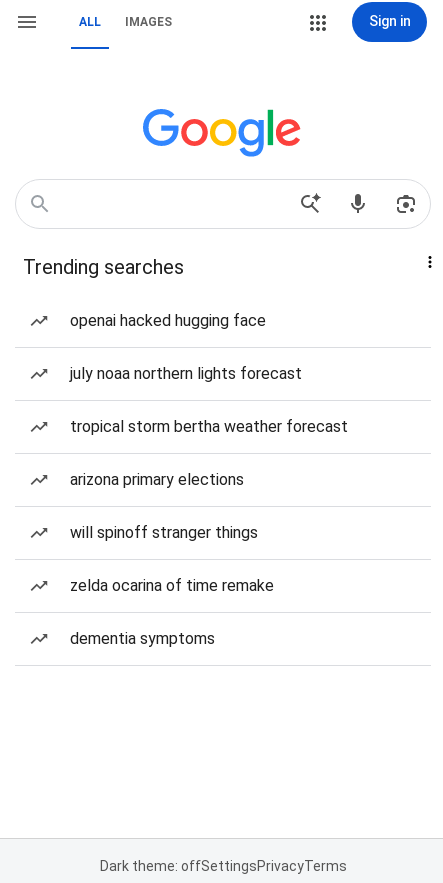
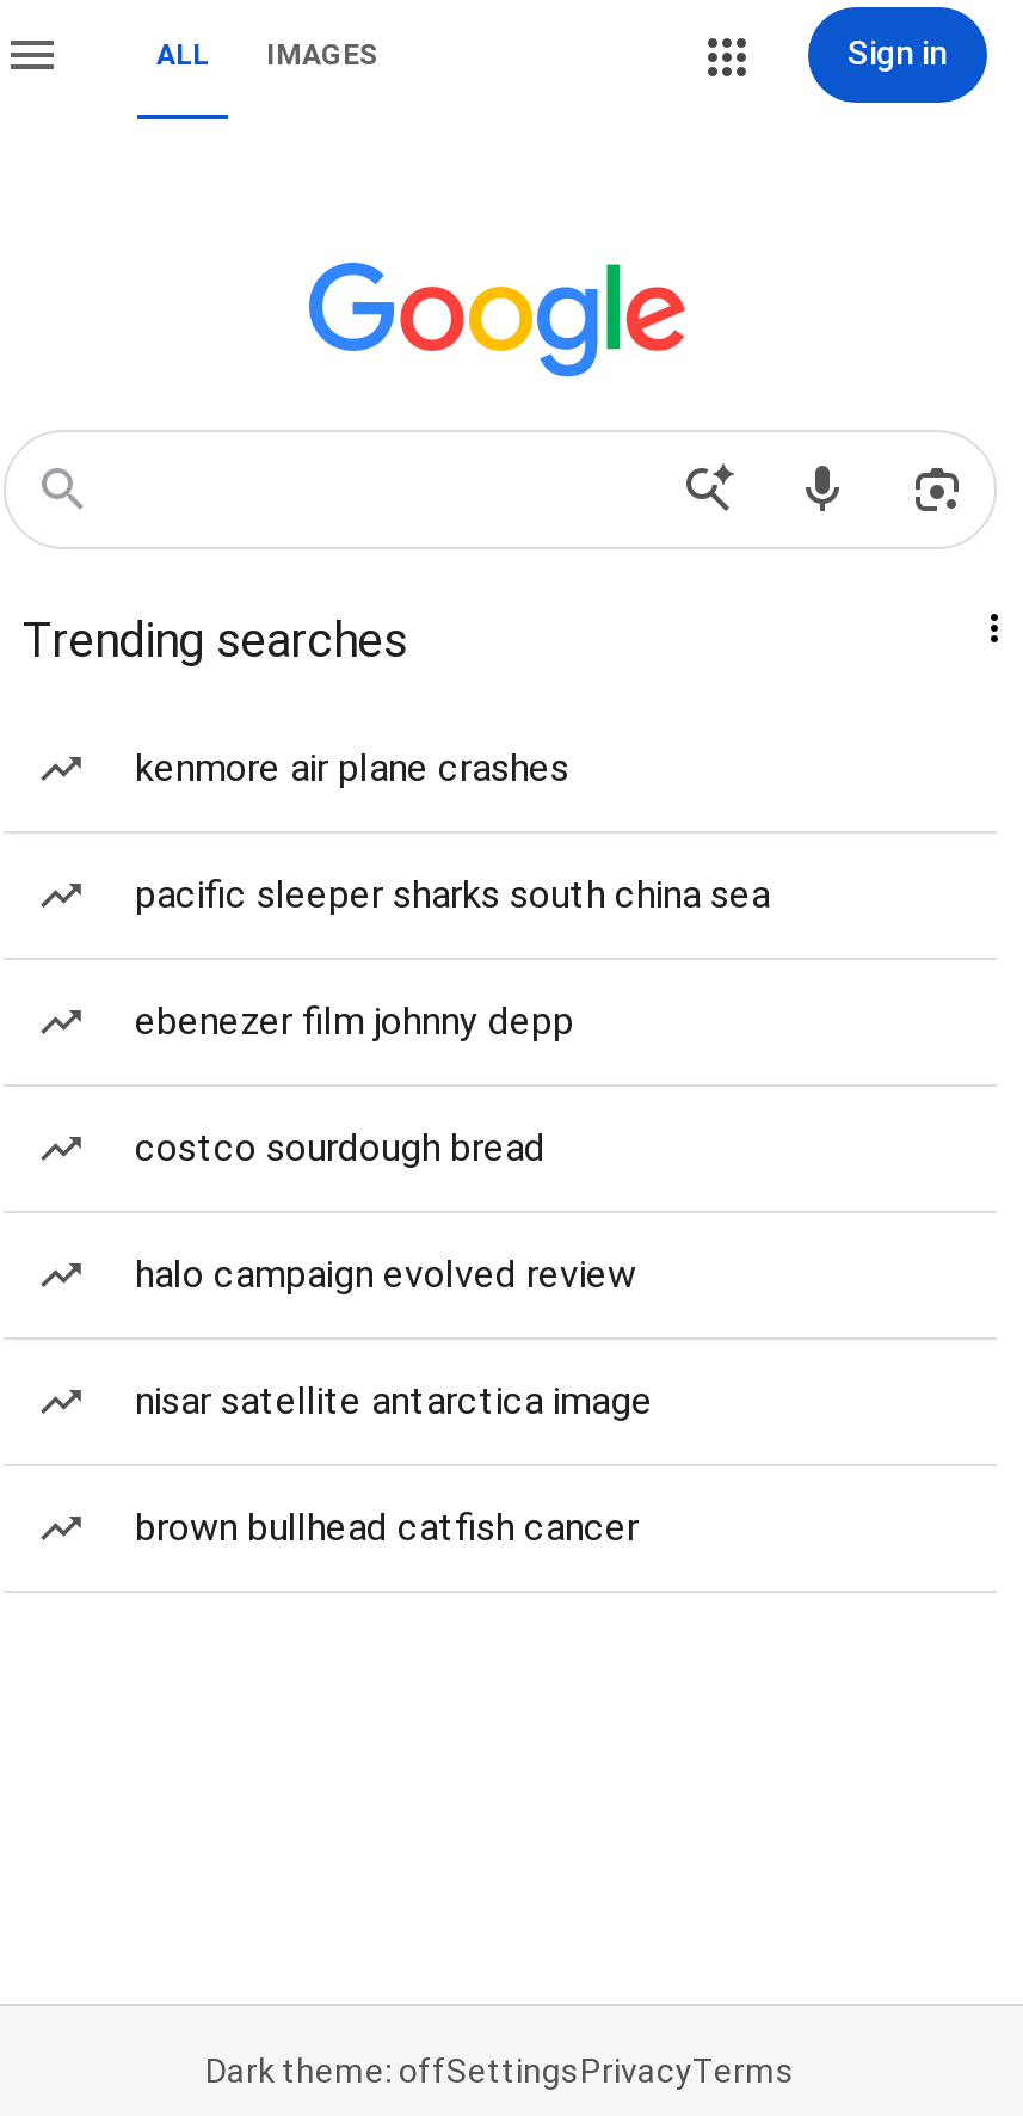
[70,311,266,330] openai hacked hugging face -> [135,745,569,791] kenmore air plane crashes
[70,364,302,383] july noaa northern lights forecast -> [135,872,770,917] pacific sleeper sharks south china sea
[70,417,348,436] tropical storm bertha weather forecast -> [135,998,574,1044] ebenezer film johnny depp
[70,470,244,489] arizona primary elections -> [135,1125,546,1170] costco sourdough bread
[70,523,258,542] will spinoff stranger things -> [135,1251,636,1297] halo campaign evolved review
[70,576,274,595] zelda ocarina of time remake -> [135,1378,653,1423] nisar satellite antarctica image
[70,629,215,648] dementia symptoms -> [135,1505,639,1550] brown bullhead catfish cancer

